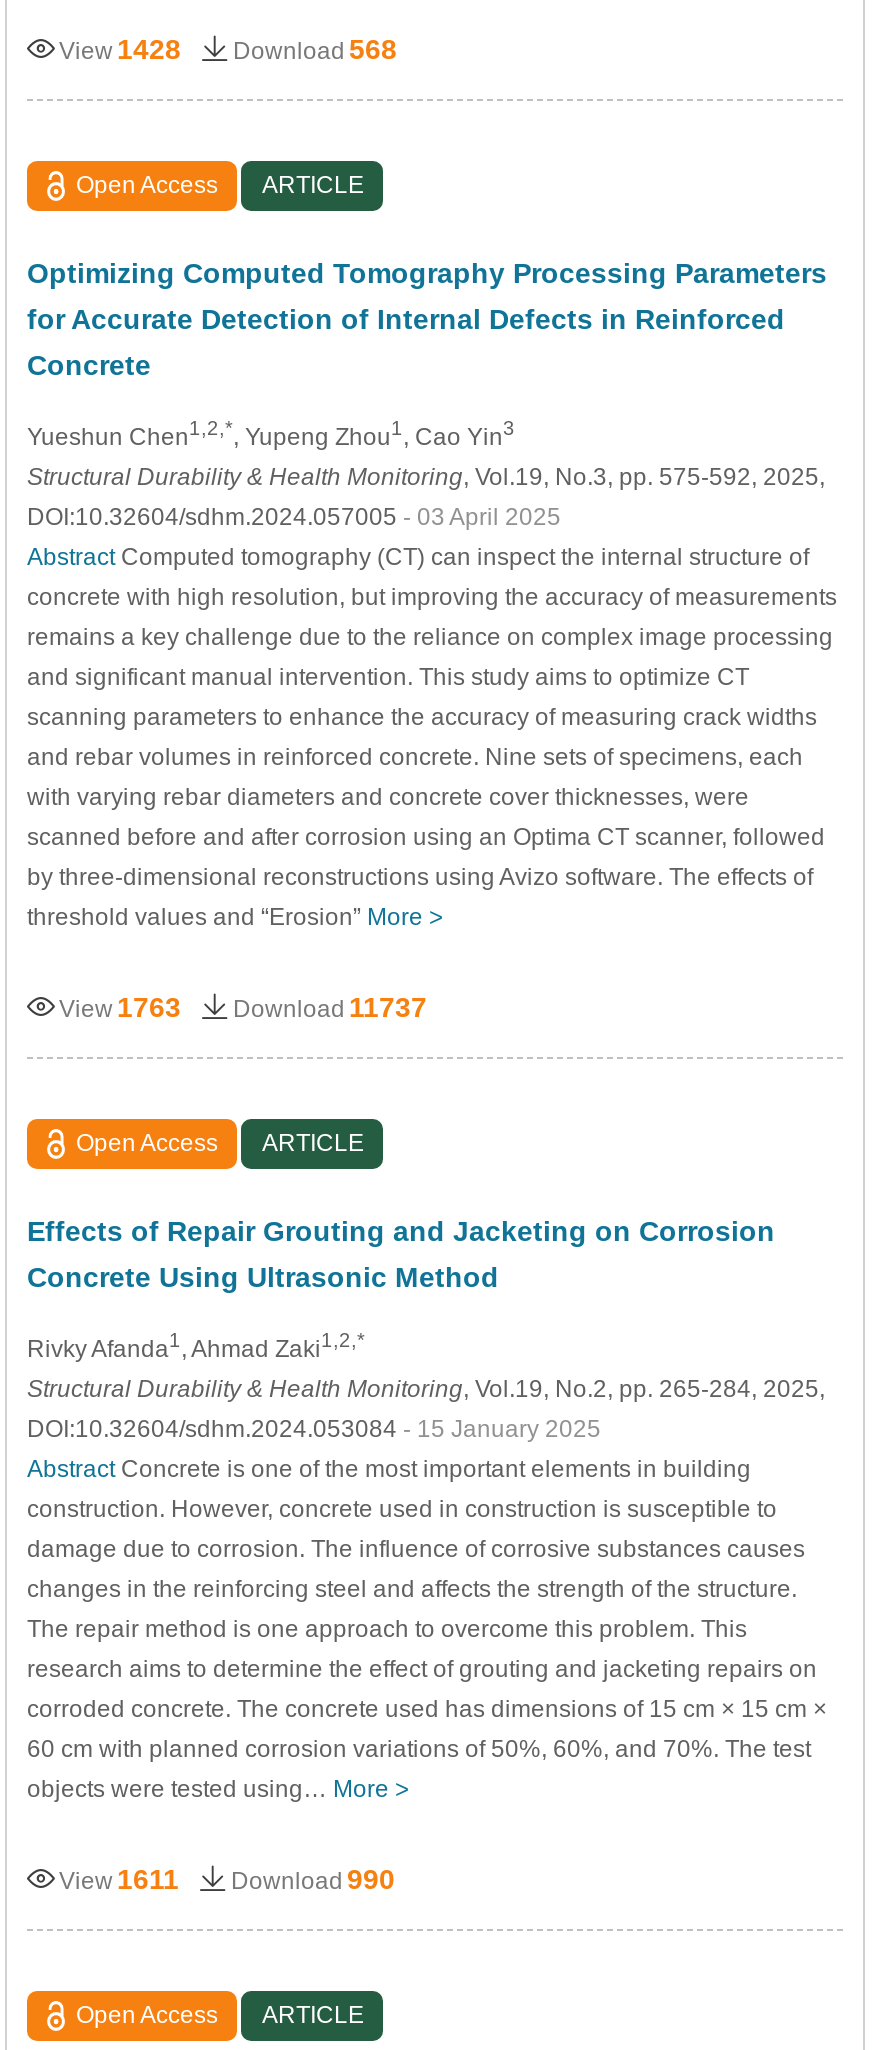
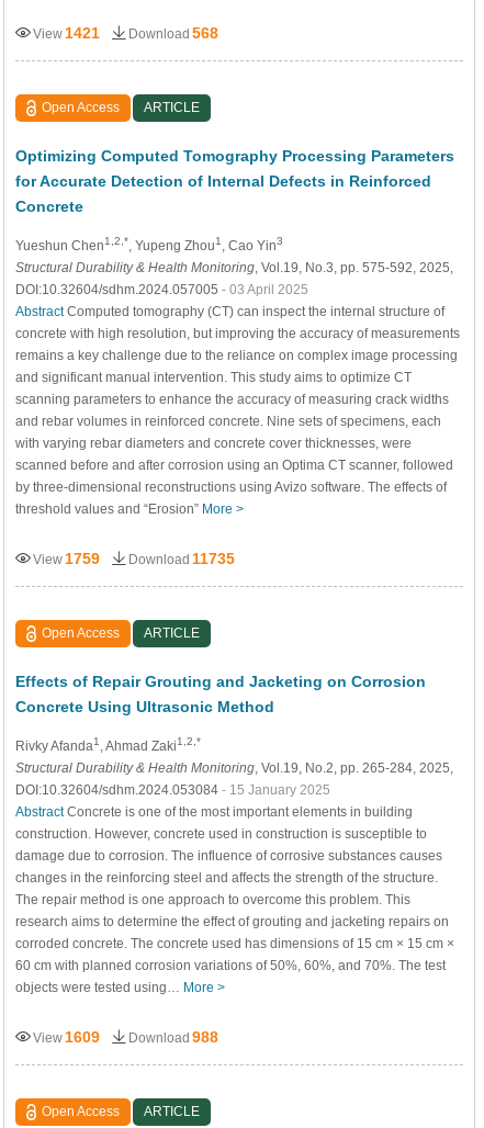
[59,32,397,64] View 1428 Download 568 -> [33,24,218,41] View 1421 Download 568
[59,990,181,1022] View 1763 -> [33,549,100,567] View 1759
[233,990,427,1022] Download 11737 -> [128,549,235,567] Download 11735
[59,1862,179,1894] View 1611 -> [33,1028,100,1045] View 1609
[231,1862,395,1894] Download 990 -> [128,1028,218,1045] Download 988

